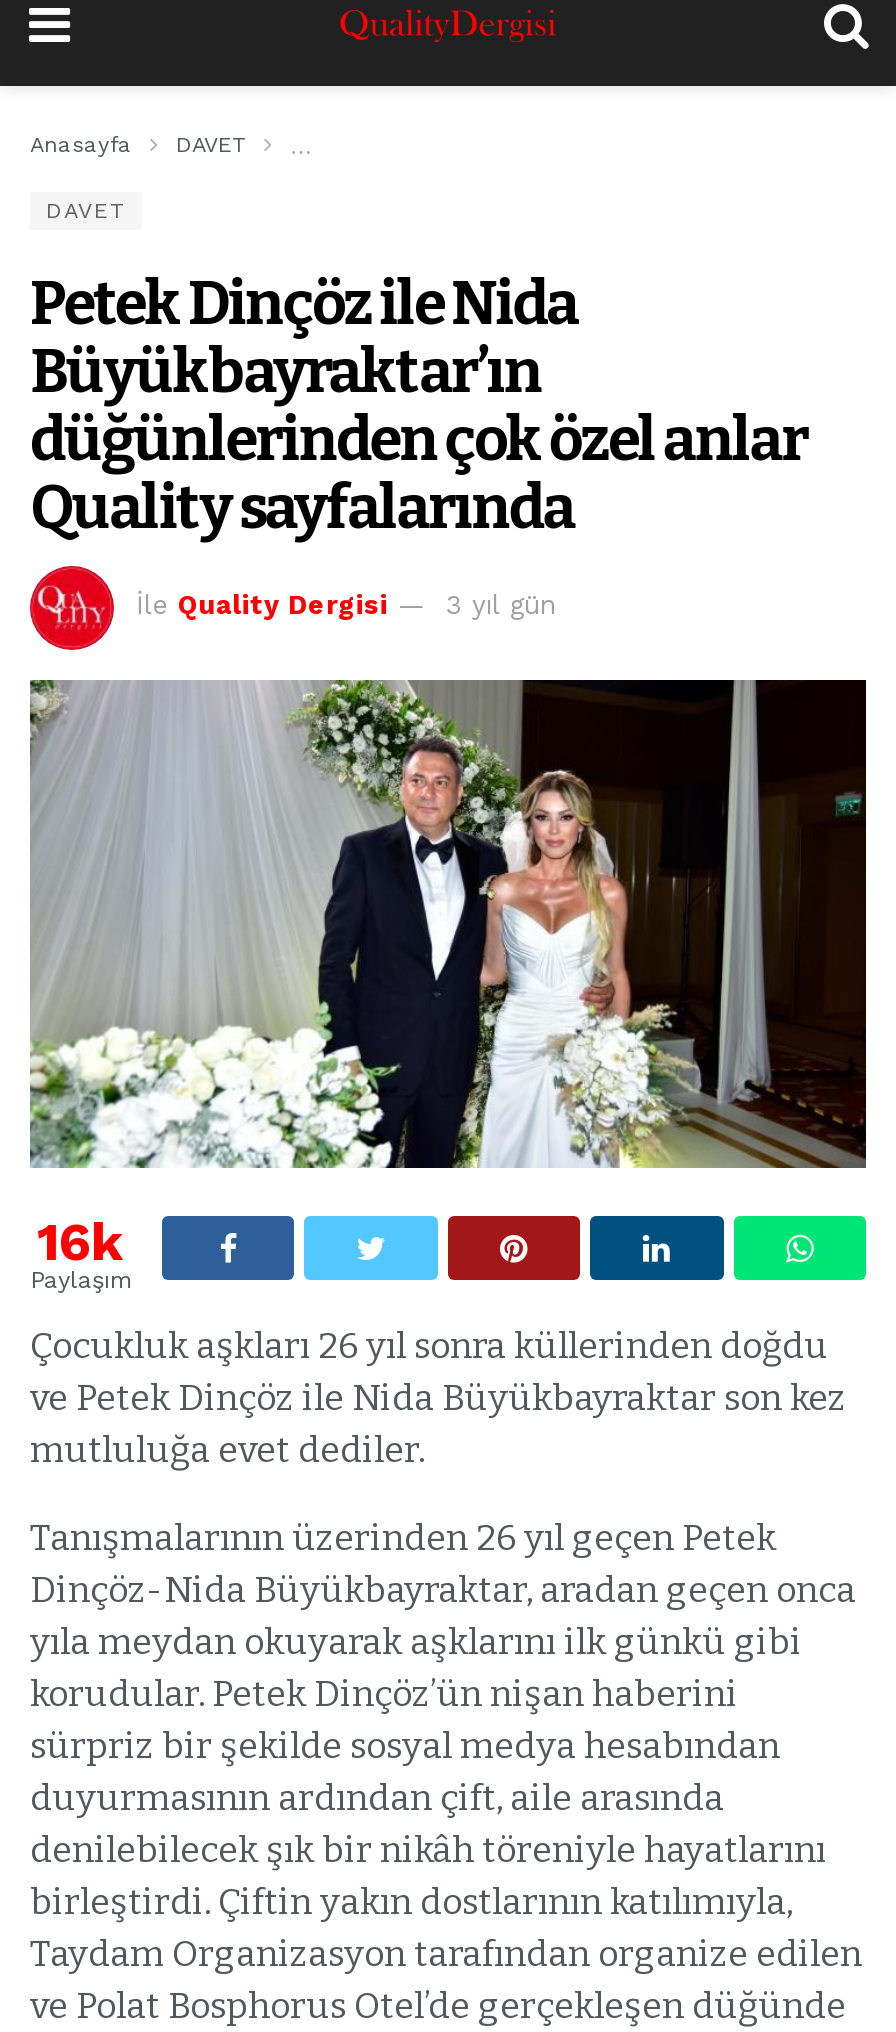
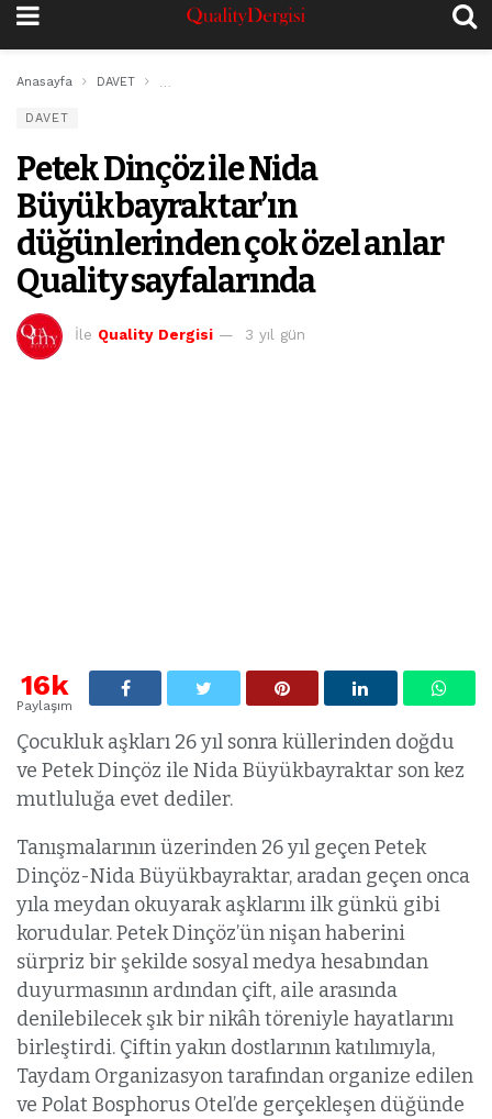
[28,678,868,1170] [image] -> none

